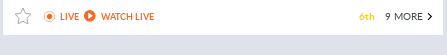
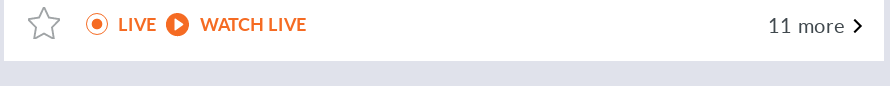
[359,9,423,23] 6th | 9 MORE -> [768,11,844,39] 11 more

